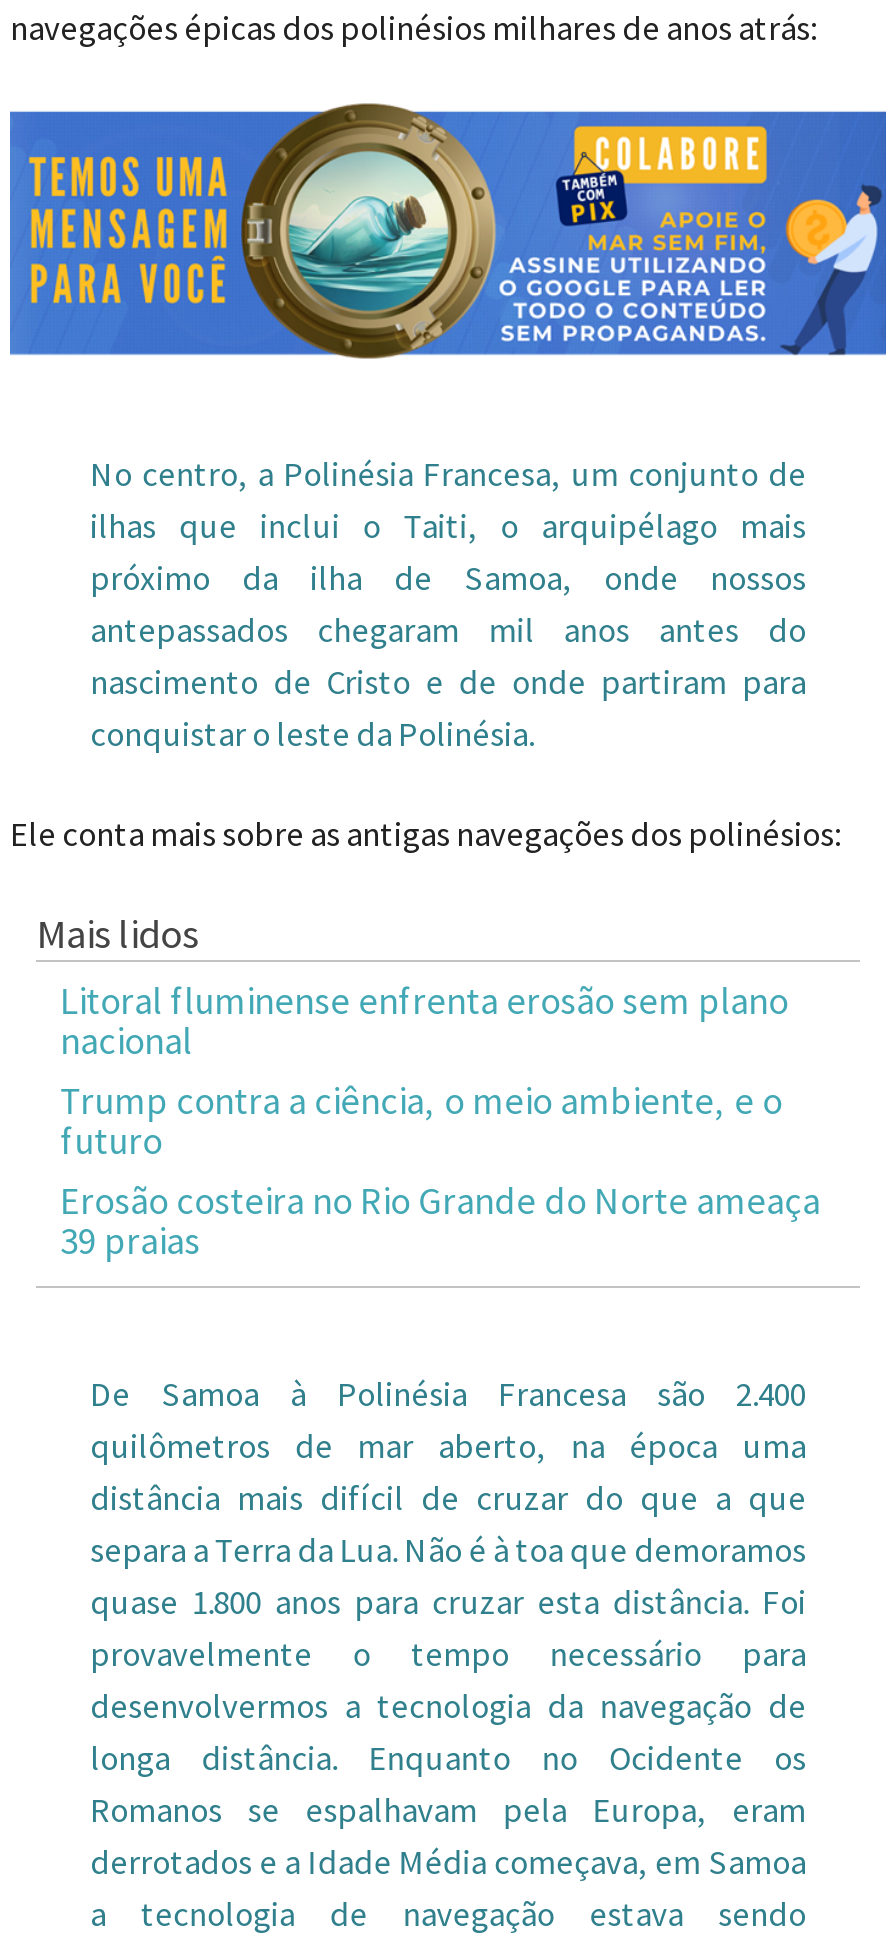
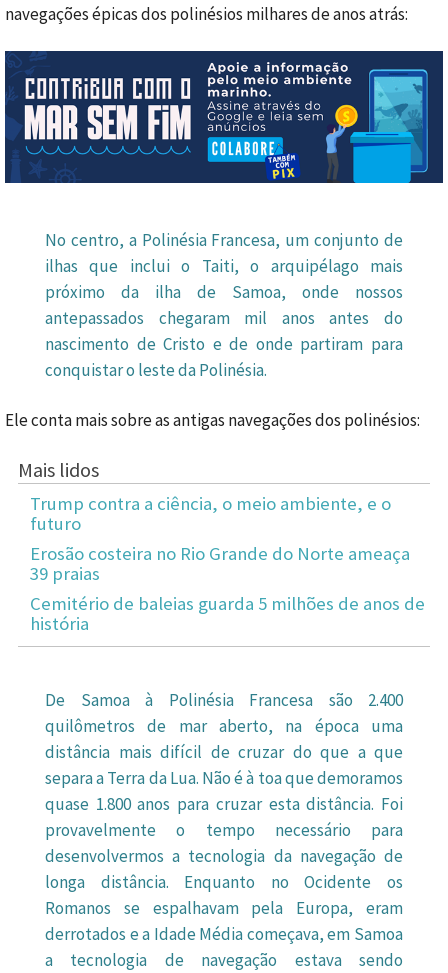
[8,102,888,360] [image] -> [4,50,444,184] [image]
[60,977,788,1063] Litoral fluminense enfrenta erosão sem plano | nacional -> none
moved [60,1077,820,1263] -> [30,492,410,585]: Trump contra a ciência, o meio ambiente, e o | futuro | Erosão costeira no Rio Grande do Norte ameaça | 39 praias
none -> [30,592,425,635] Cemitério de baleias guarda 5 milhões de anos de | história

